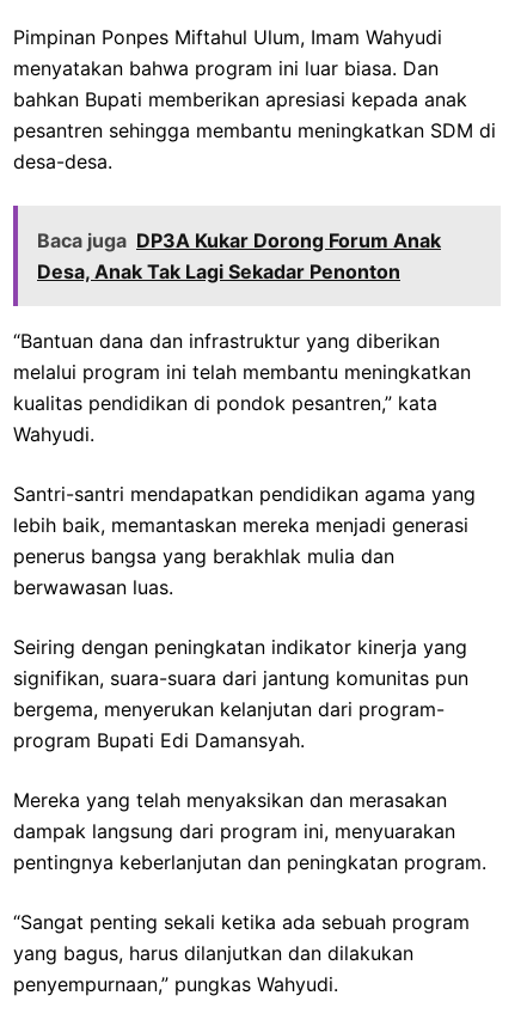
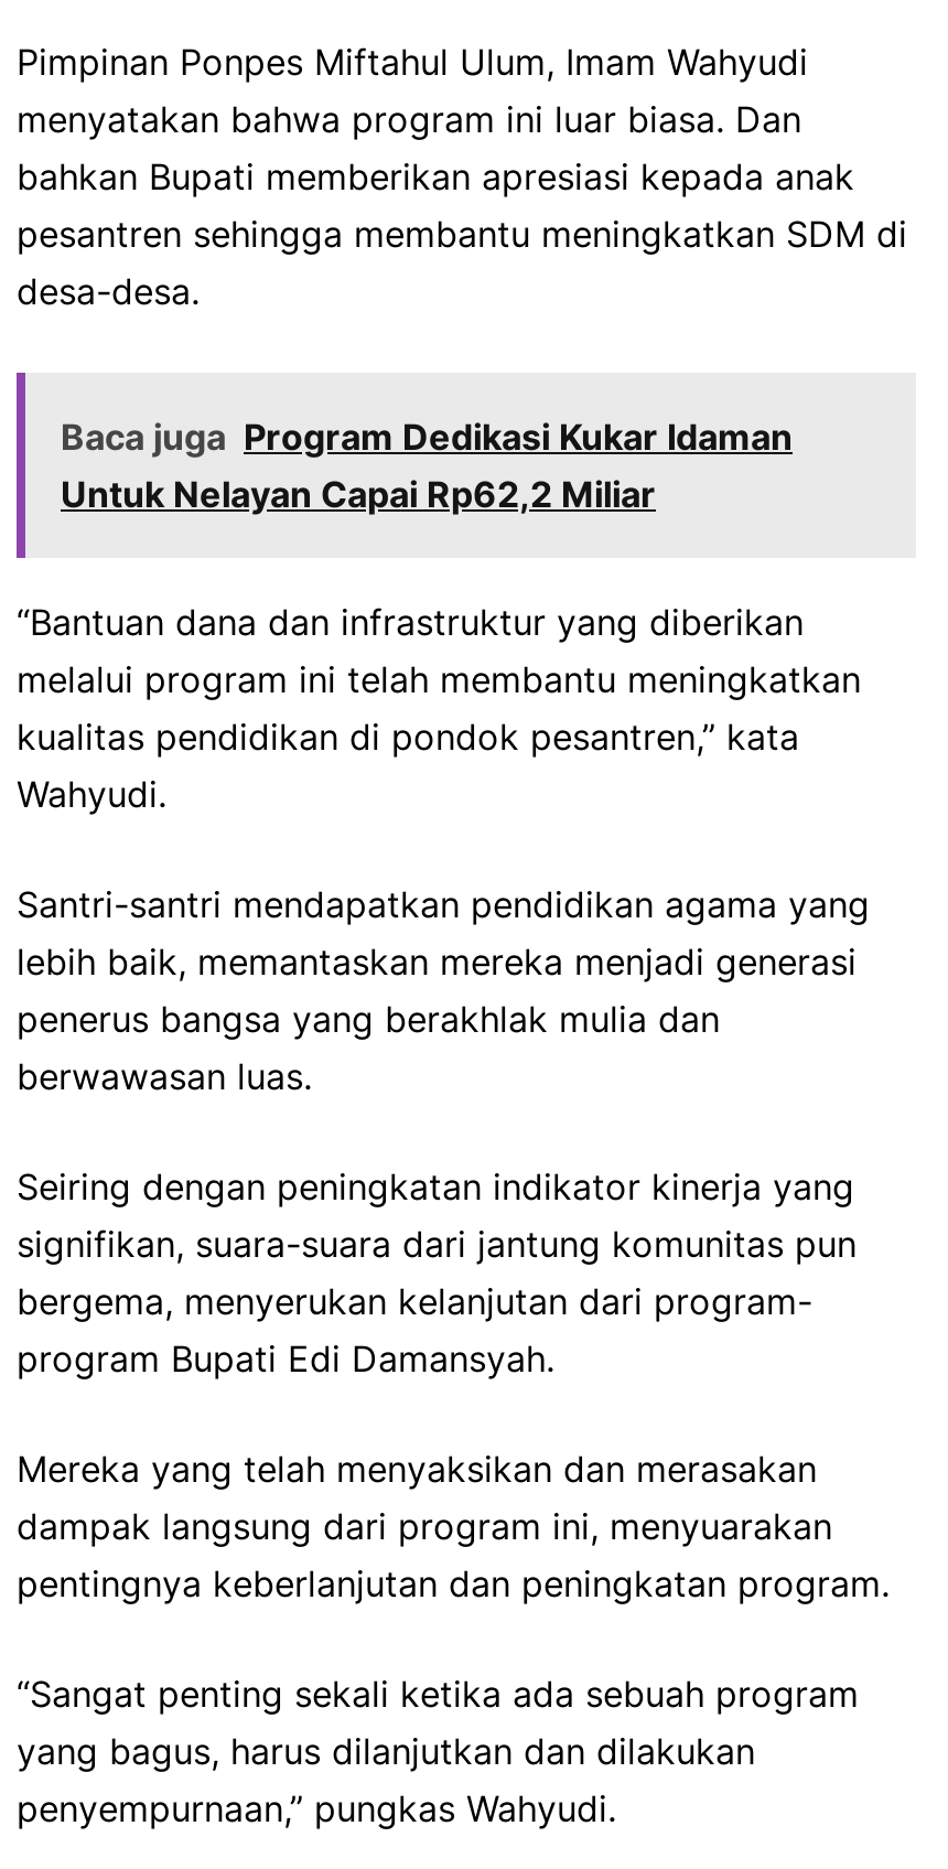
[37,229,441,284] Baca juga DP3A Kukar Dorong Forum Anak | Desa, Anak Tak Lagi Sekadar Penonton -> [61,416,793,517] Baca juga Program Dedikasi Kukar Idaman | Untuk Nelayan Capai Rp62,2 Miliar

